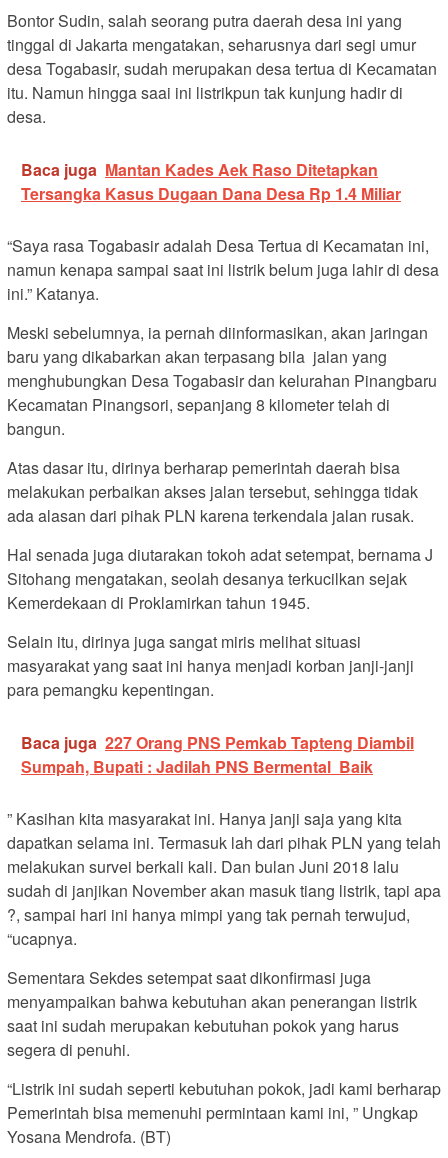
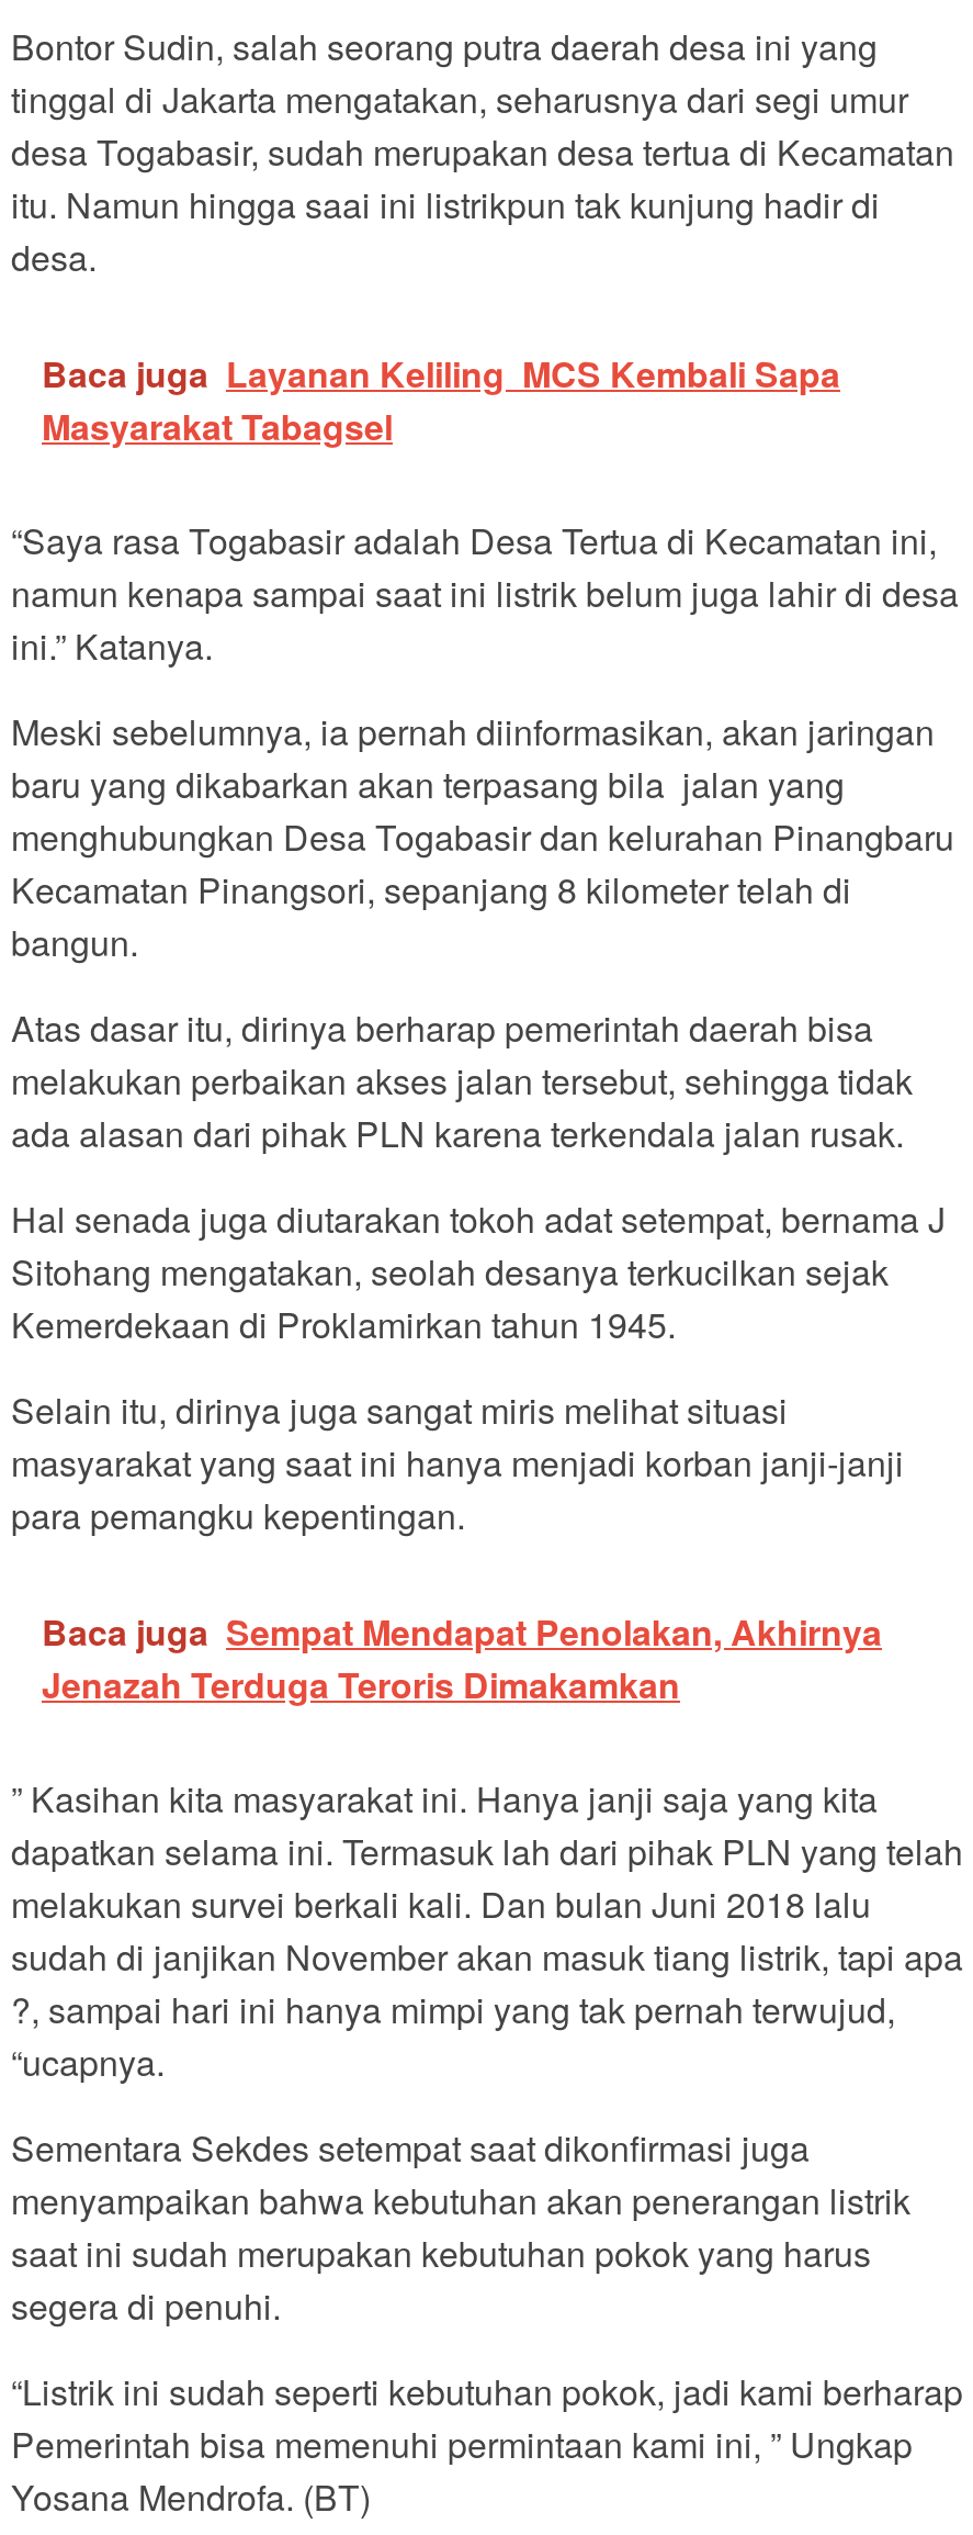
[21,158,401,205] Baca juga Mantan Kades Aek Raso Ditetapkan | Tersangka Kasus Dugaan Dana Desa Rp 1.4 Miliar -> [42,348,840,451] Baca juga Layanan Keliling MCS Kembali Sapa | Masyarakat Tabagsel
[21,731,414,778] Baca juga 227 Orang PNS Pemkab Tapteng Diambil | Sumpah, Bupati : Jadilah PNS Bermental Baik -> [42,1606,882,1710] Baca juga Sempat Mendapat Penolakan, Akhirnya | Jenazah Terduga Teroris Dimakamkan

